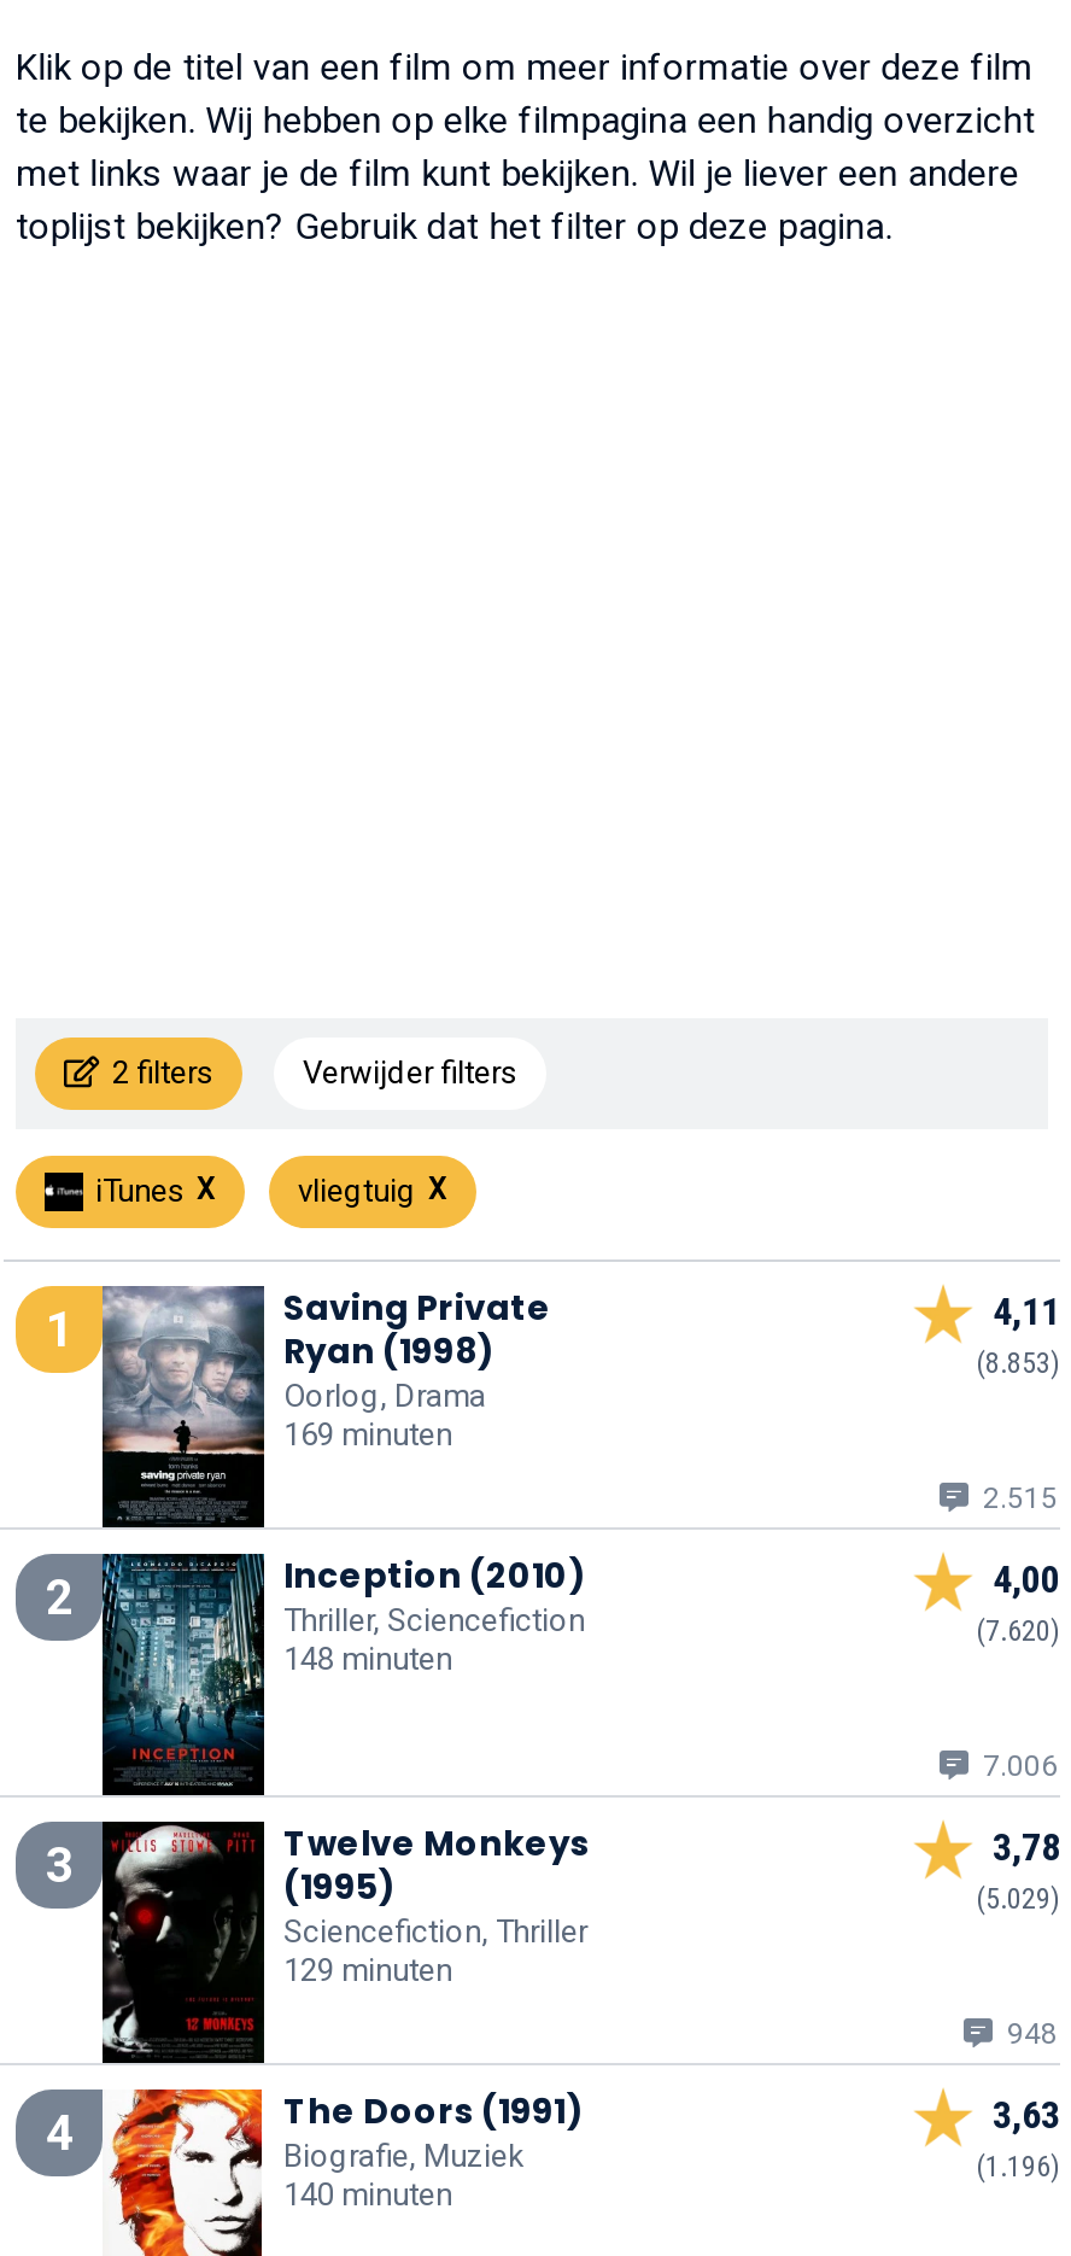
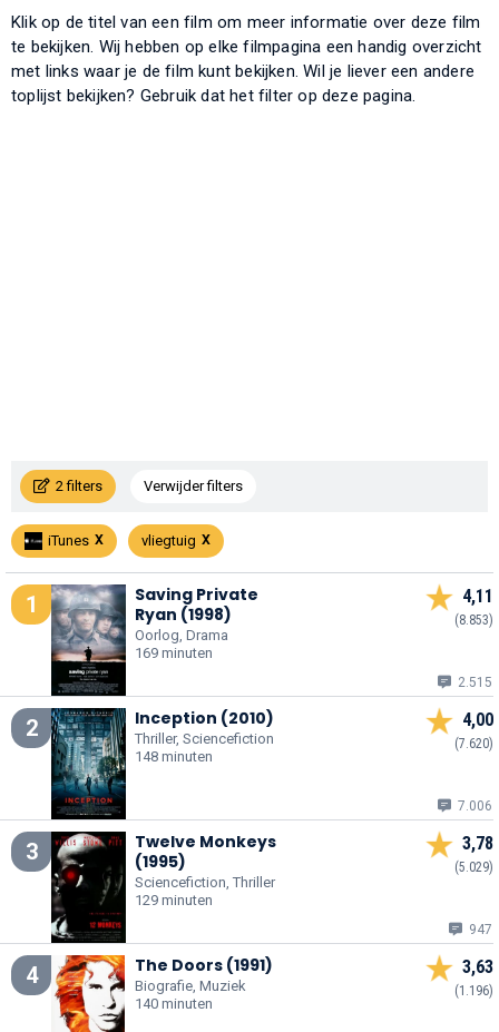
[1000,2017,1058,2051] 948 -> [466,922,492,937] 947

